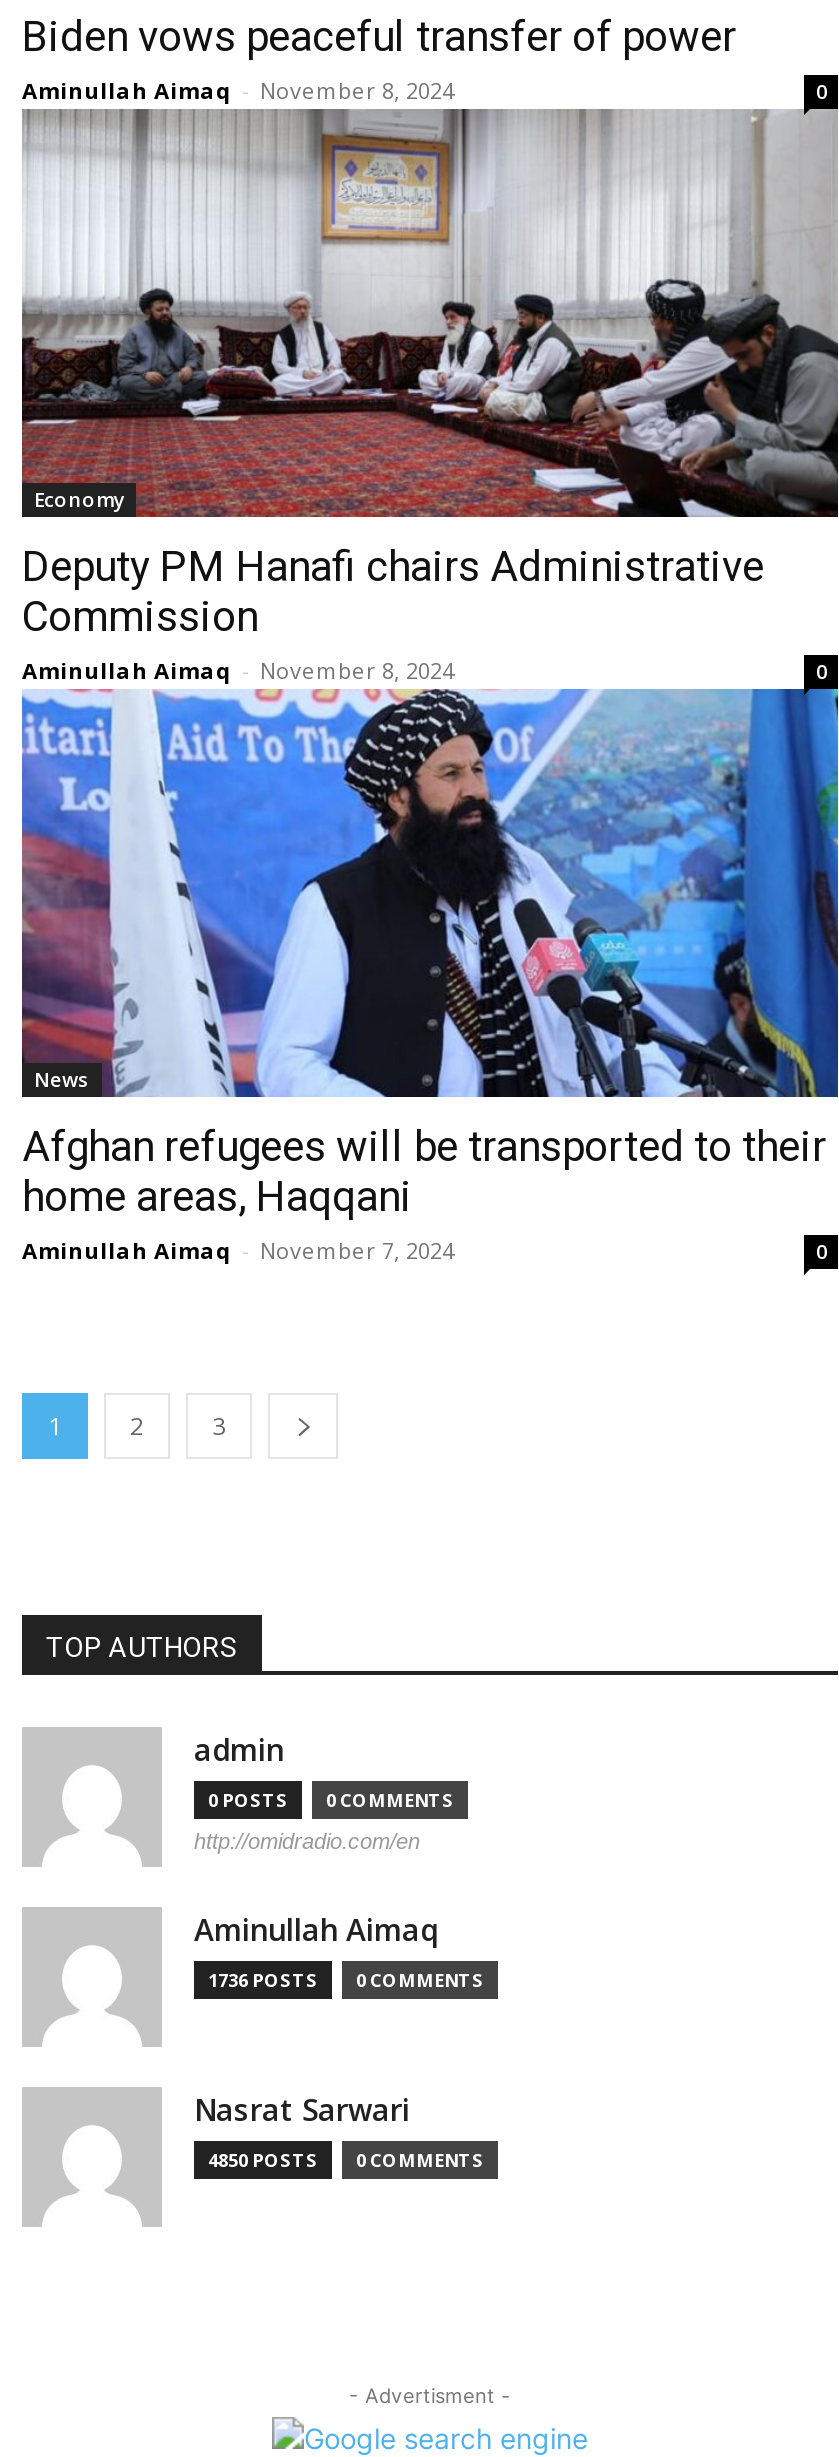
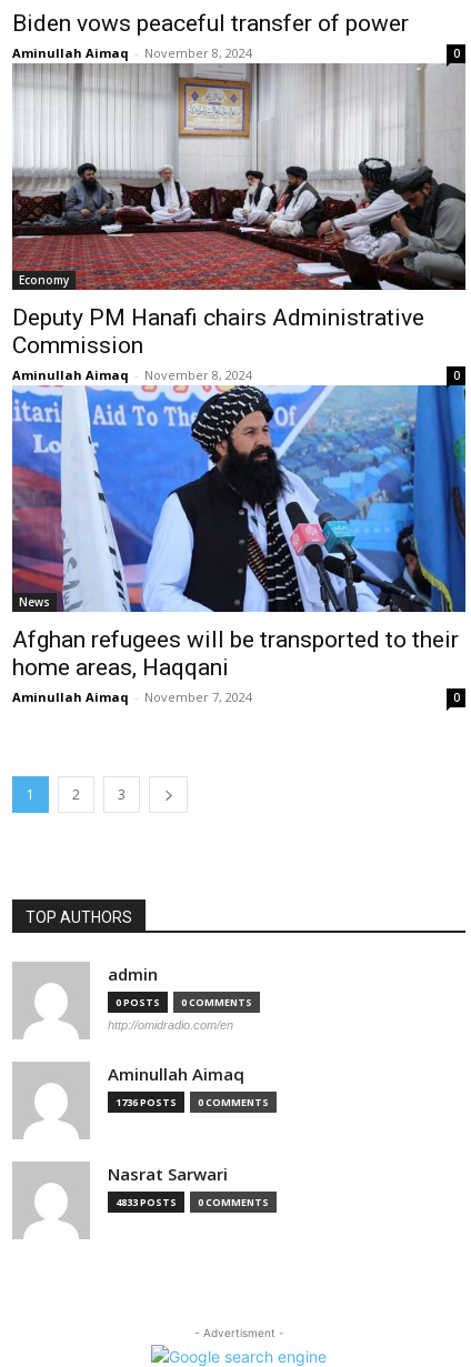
[208,2147,484,2173] 4850 POSTS 0 COMMENTS -> [116,1195,269,1209] 4833 POSTS 0 COMMENTS

